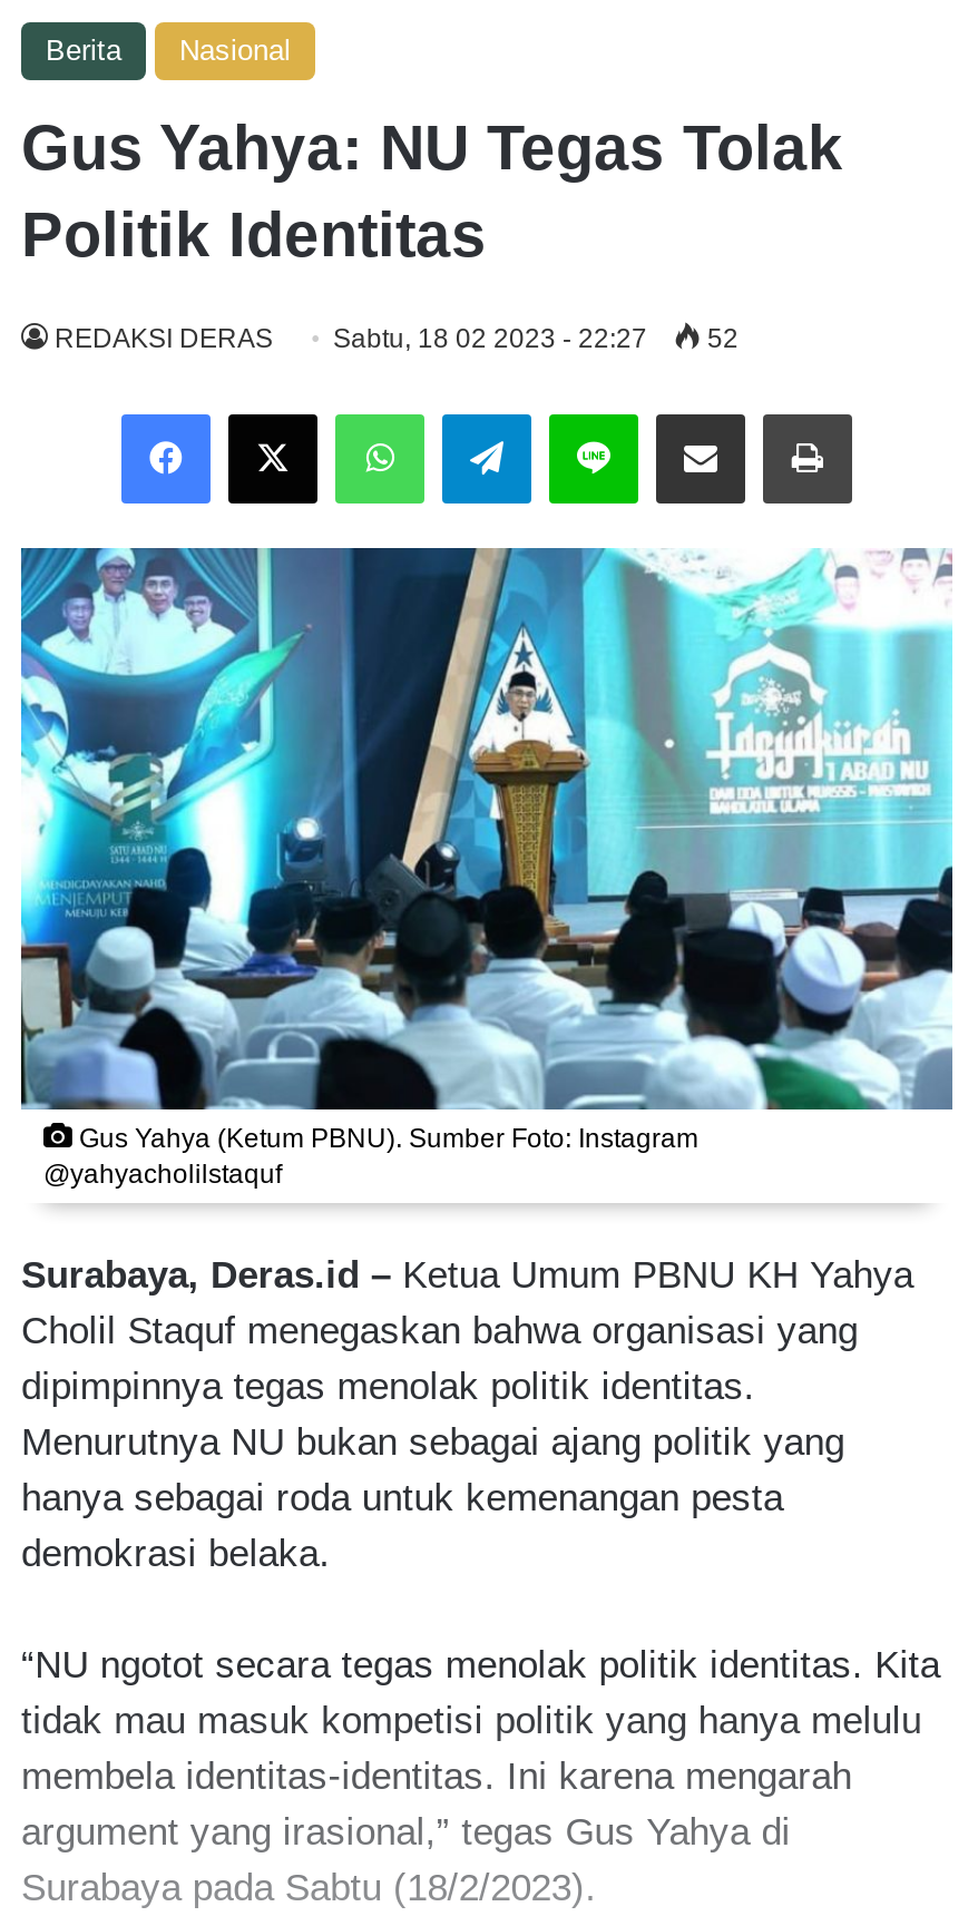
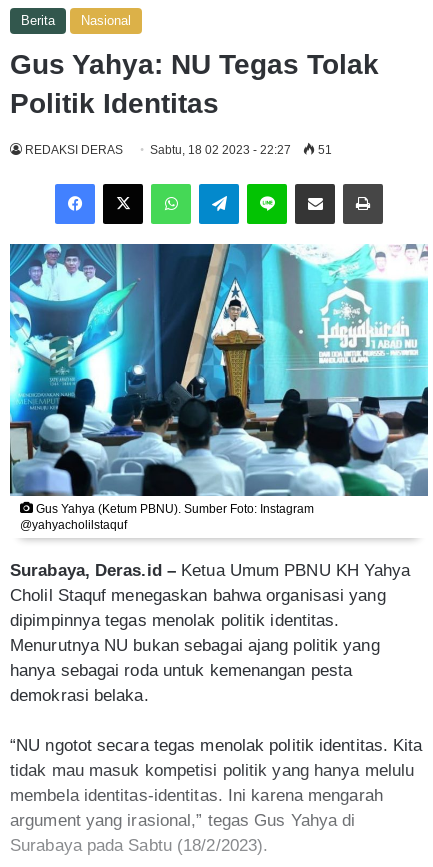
[55,323,739,355] REDAKSI DERAS Sabtu, 18 02 2023 - 22:27 52 -> [25,143,332,157] REDAKSI DERAS Sabtu, 18 02 2023 - 22:27 51

